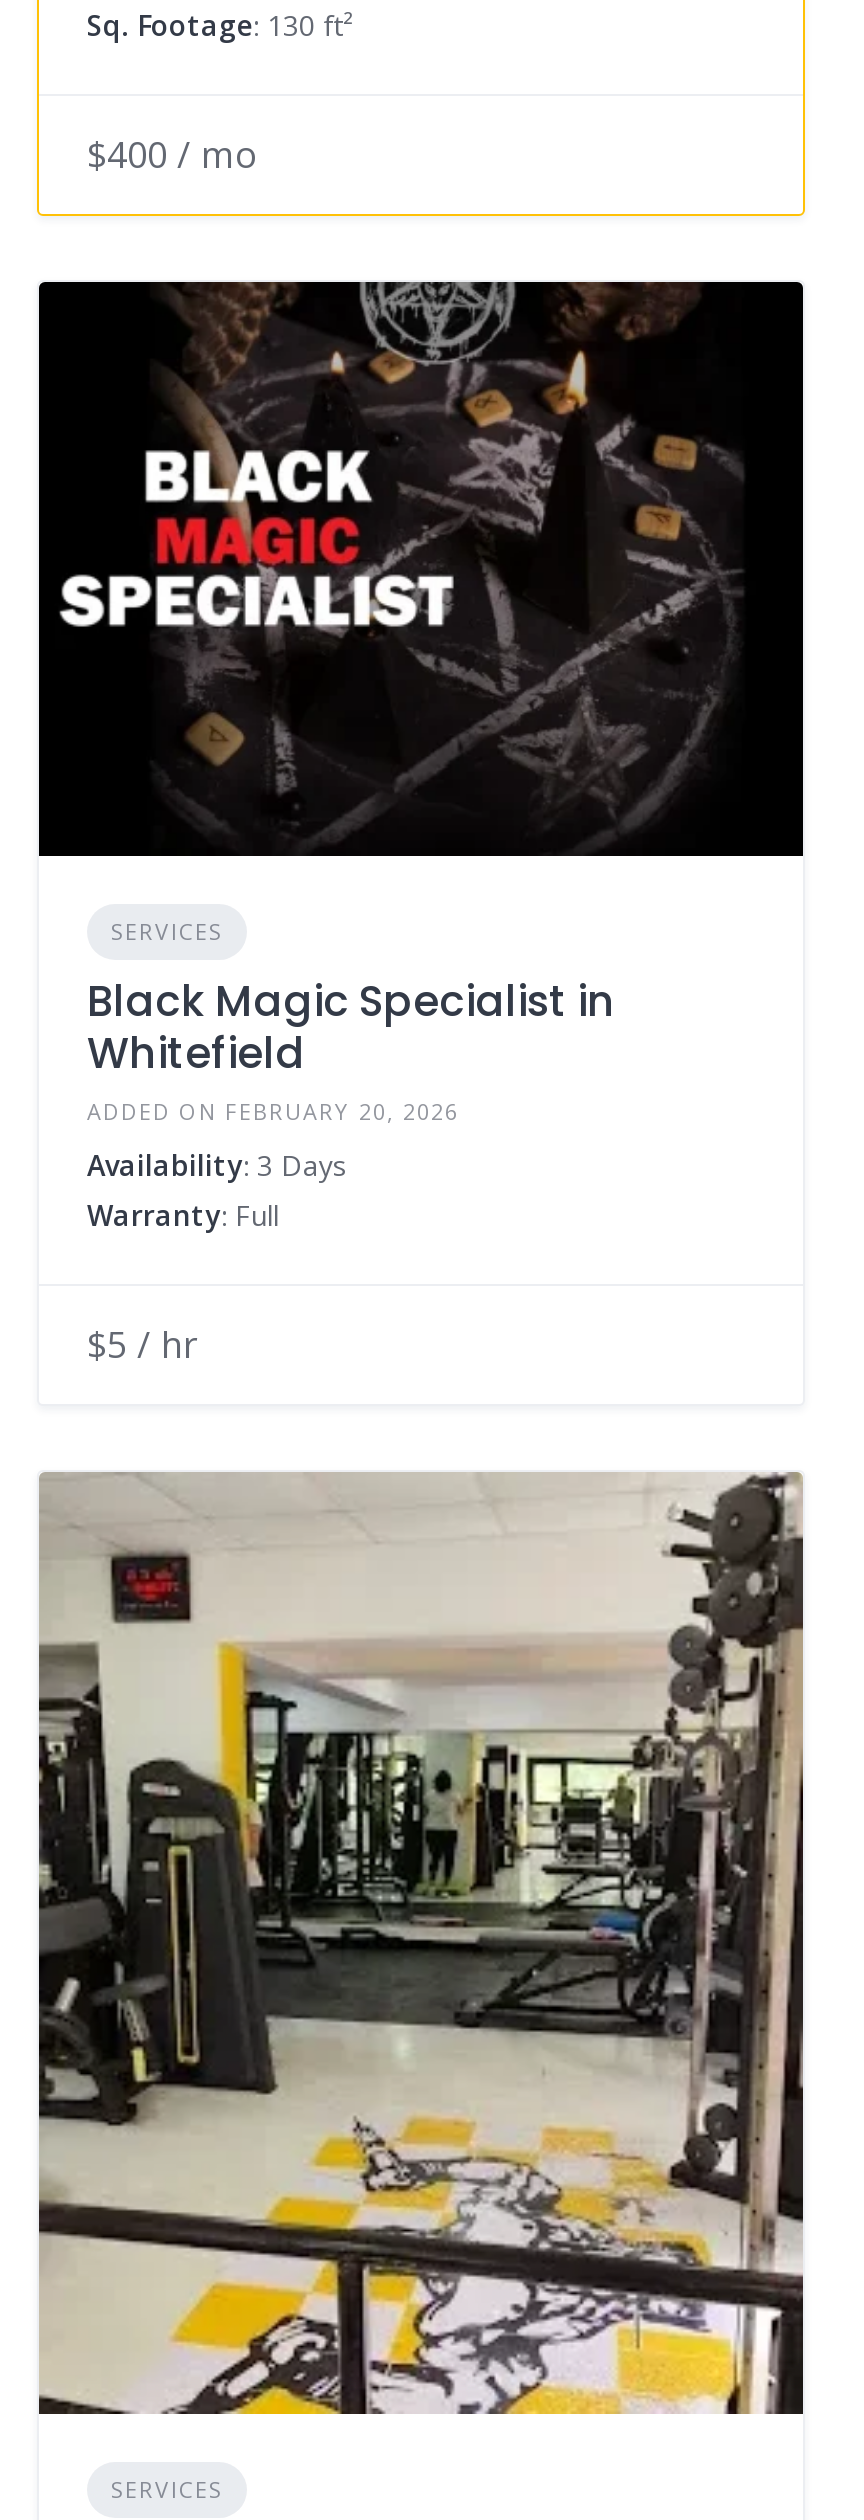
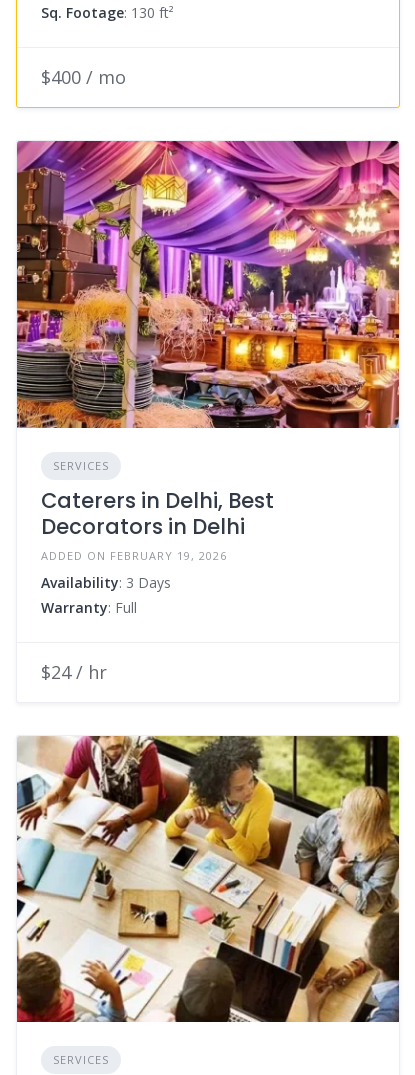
[37,280,805,858] [image] -> [16,140,400,429] [image]
[87,971,615,1125] Black Magic Specialist in | Whitefield | ADDED ON FEBRUARY 20, 2026 -> [41,485,274,562] Caterers in Delhi, Best | Decorators in Delhi | ADDED ON FEBRUARY 19, 2026
[87,1319,199,1367] $5 / hr -> [41,659,107,683] $24 / hr
[37,1472,805,2416] [image] -> [16,735,400,1023] [image]

